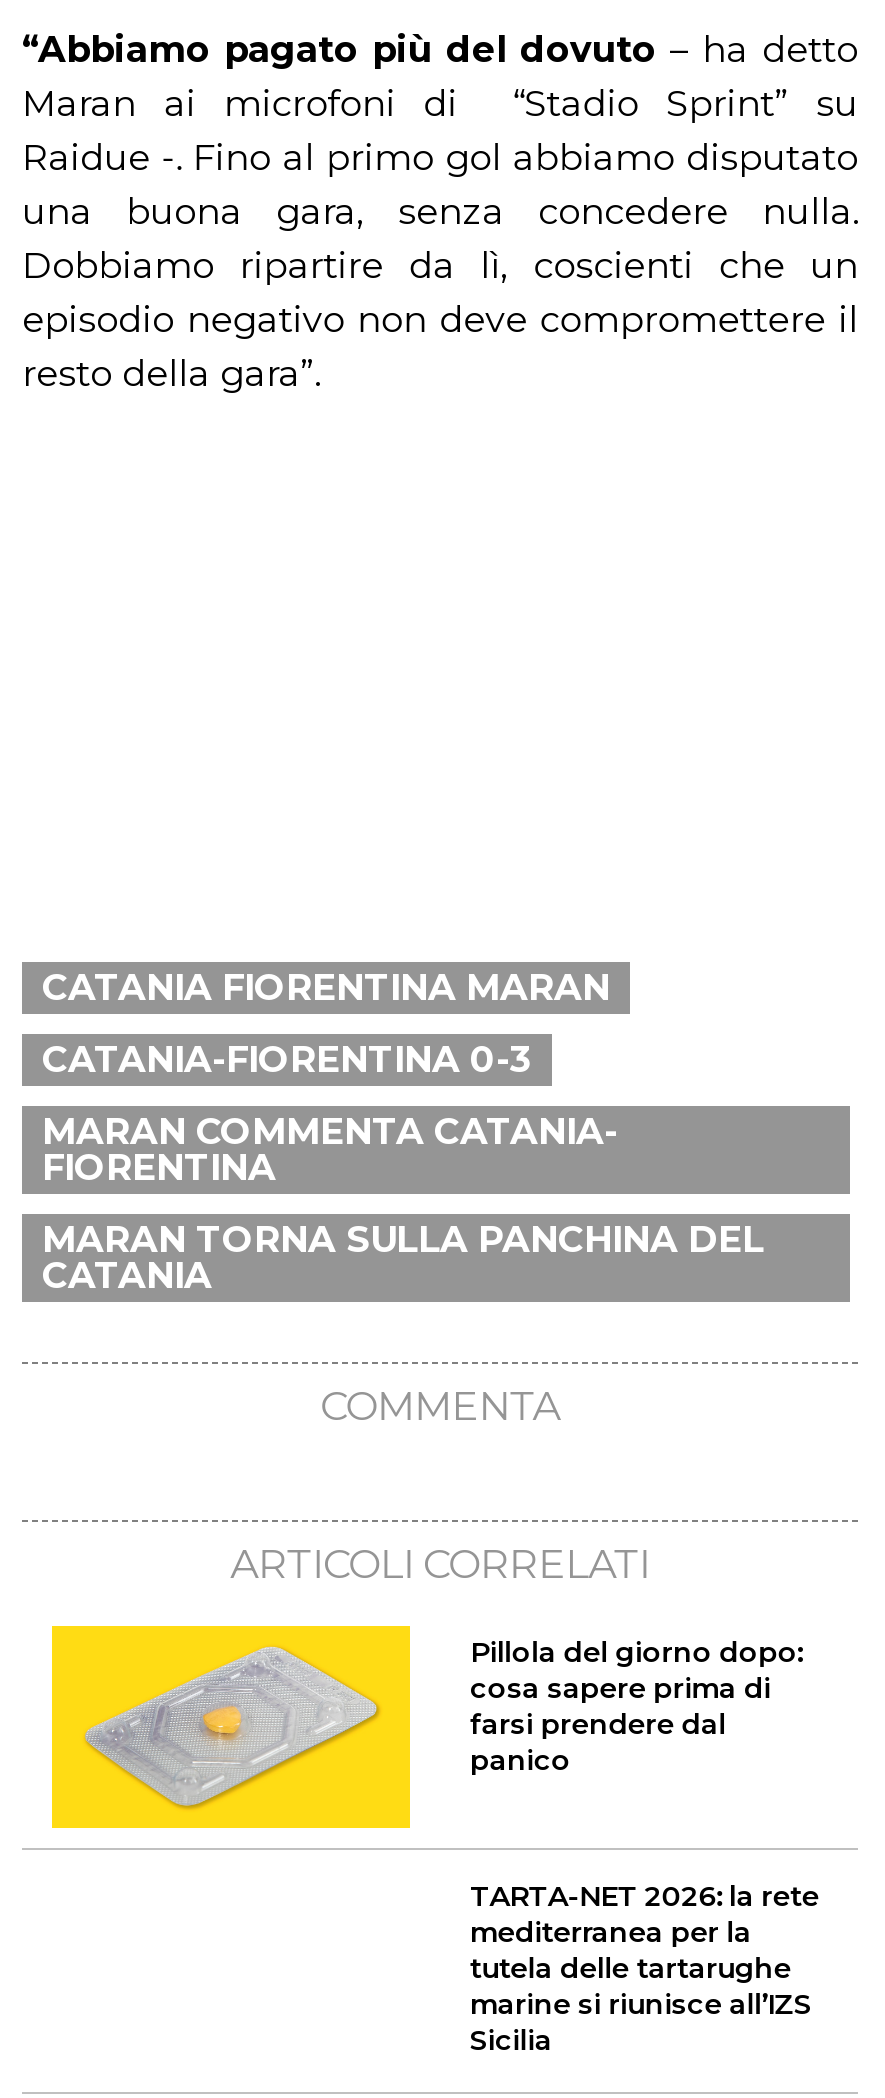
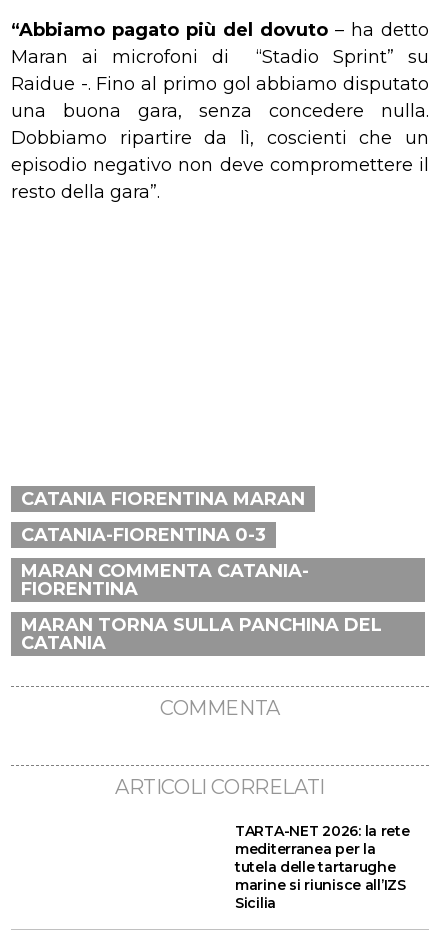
[50,1624,803,1832] [image] | Pillola del giorno dopo: | cosa sapere prima di | farsi prendere dal | panico -> none

